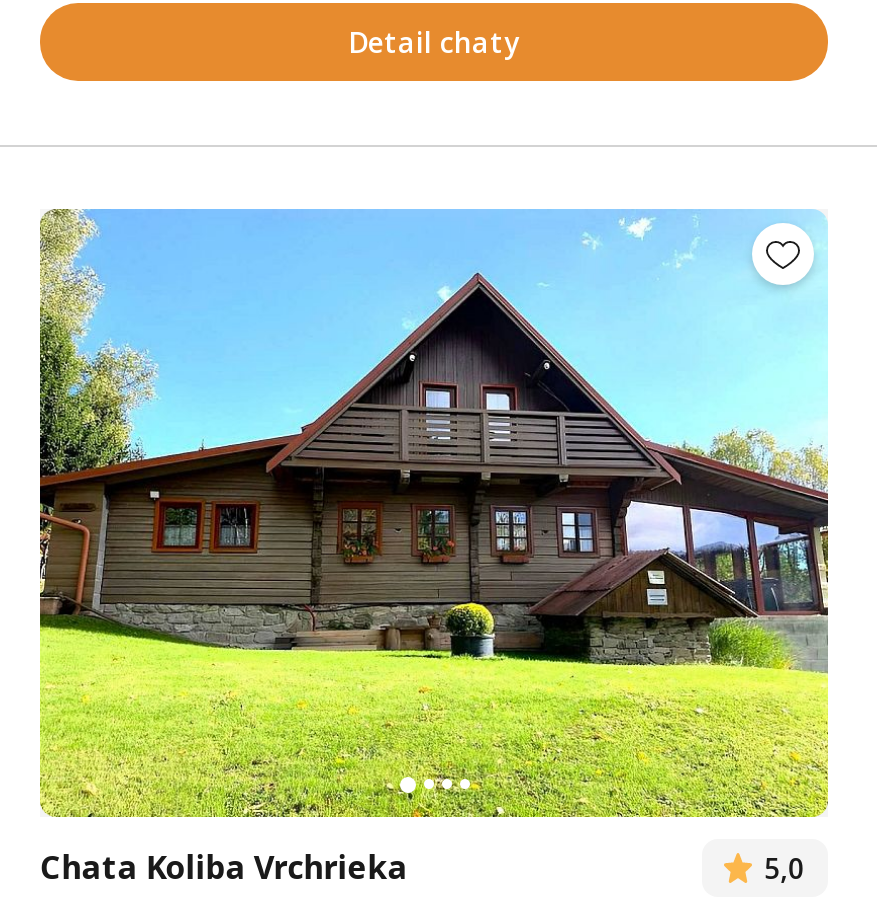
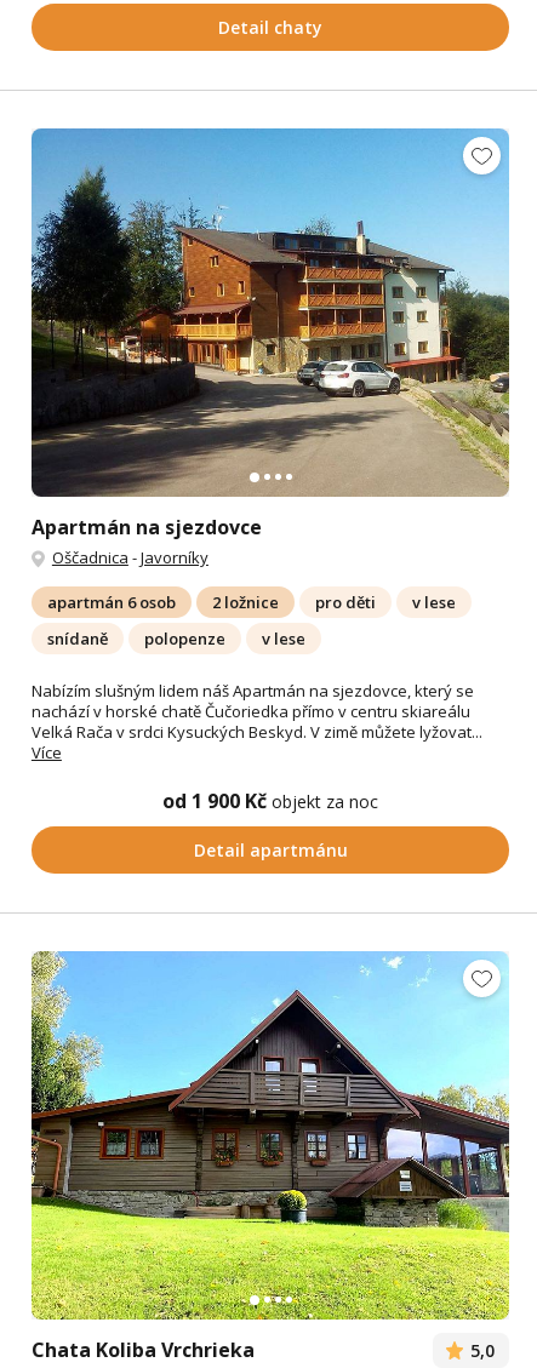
none -> [30,127,510,862] [image] | Apartmán na sjezdovce | Oščadnica - Javorníky | apartmán 6 osob | 2 ložnice | pro děti | v lese | snídaně | polopenze | v lese | Nabízím slušným lidem náš Apartmán na sjezdovce, který se | nachází v horské chatě Čučoriedka přímo v centru skiareálu | Velká Rača v srdci Kysuckých Beskyd. V zimě můžete lyžovat... | Více | od 1 900 Kč objekt za noc | Detail apartmánu

